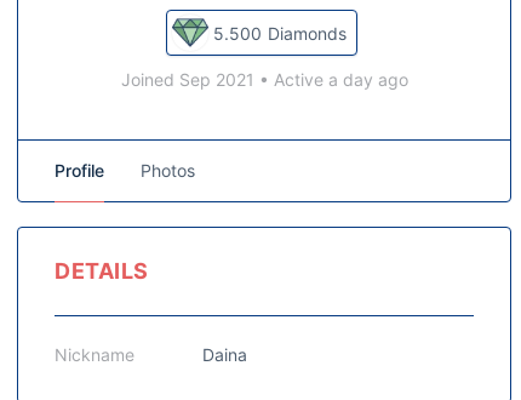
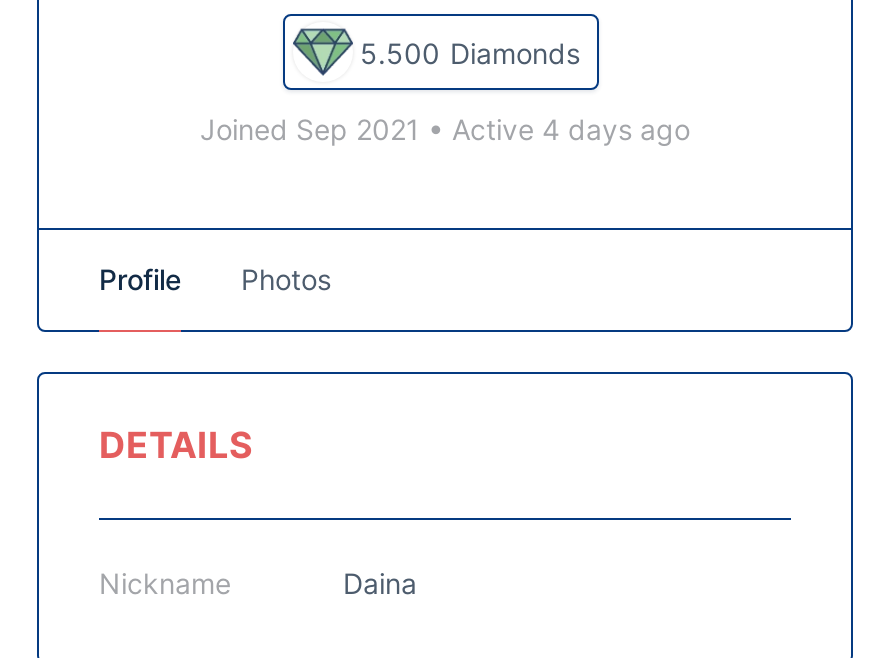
[121,69,408,90] Joined Sep 2021 • Active a day ago -> [200,112,690,146] Joined Sep 2021 • Active 4 days ago

